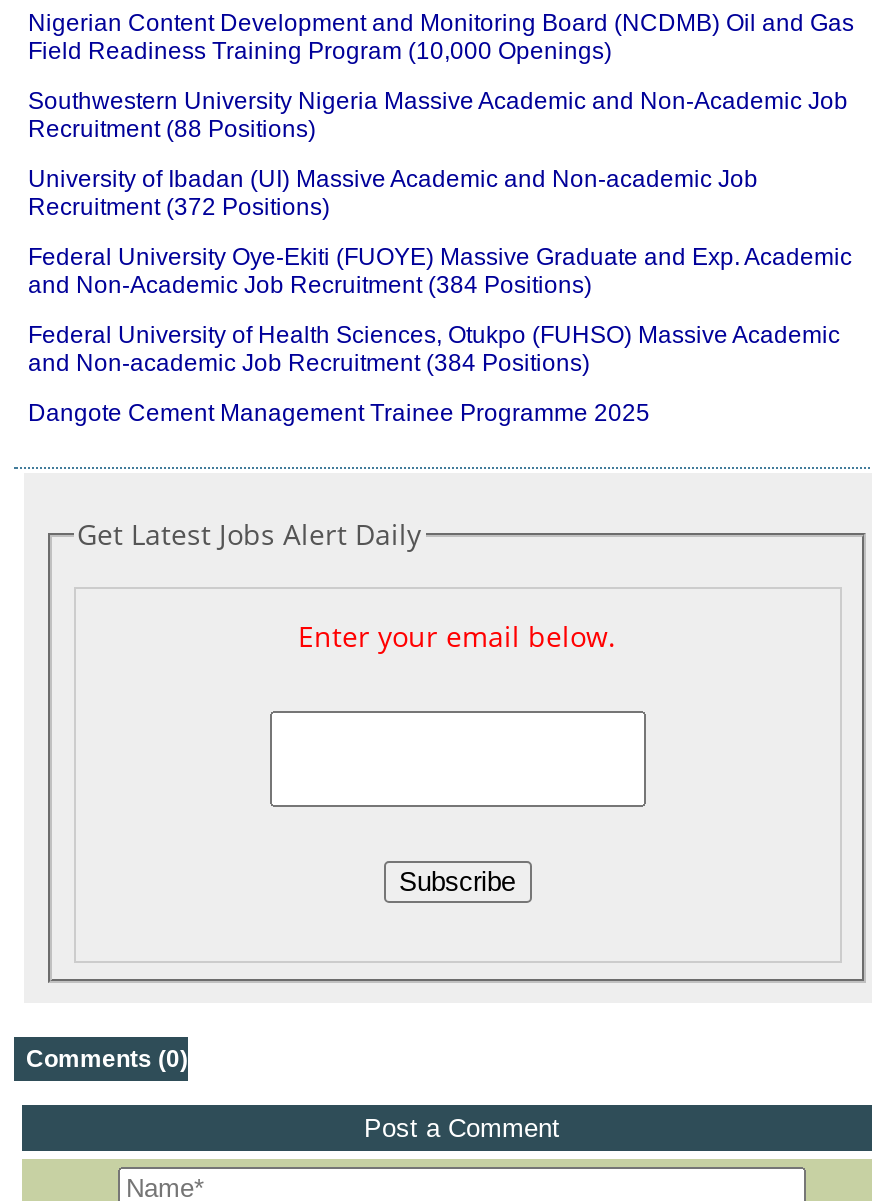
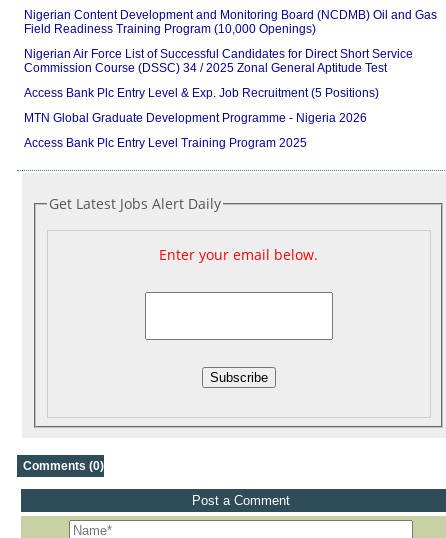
[28,86,852,426] Southwestern University Nigeria Massive Academic and Non-Academic Job | Recruitment (88 Positions) | University of Ibadan (UI) Massive Academic and Non-academic Job | Recruitment (372 Positions) | Federal University Oye-Ekiti (FUOYE) Massive Graduate and Exp. Academic | and Non-Academic Job Recruitment (384 Positions) | Federal University of Health Sciences, Otukpo (FUHSO) Massive Academic | and Non-academic Job Recruitment (384 Positions) | Dangote Cement Management Trainee Programme 2025 -> [24,47,413,150] Nigerian Air Force List of Successful Candidates for Direct Short Service | Commission Course (DSSC) 34 / 2025 Zonal General Aptitude Test | Access Bank Plc Entry Level & Exp. Job Recruitment (5 Positions) | MTN Global Graduate Development Programme - Nigeria 2026 | Access Bank Plc Entry Level Training Program 2025

